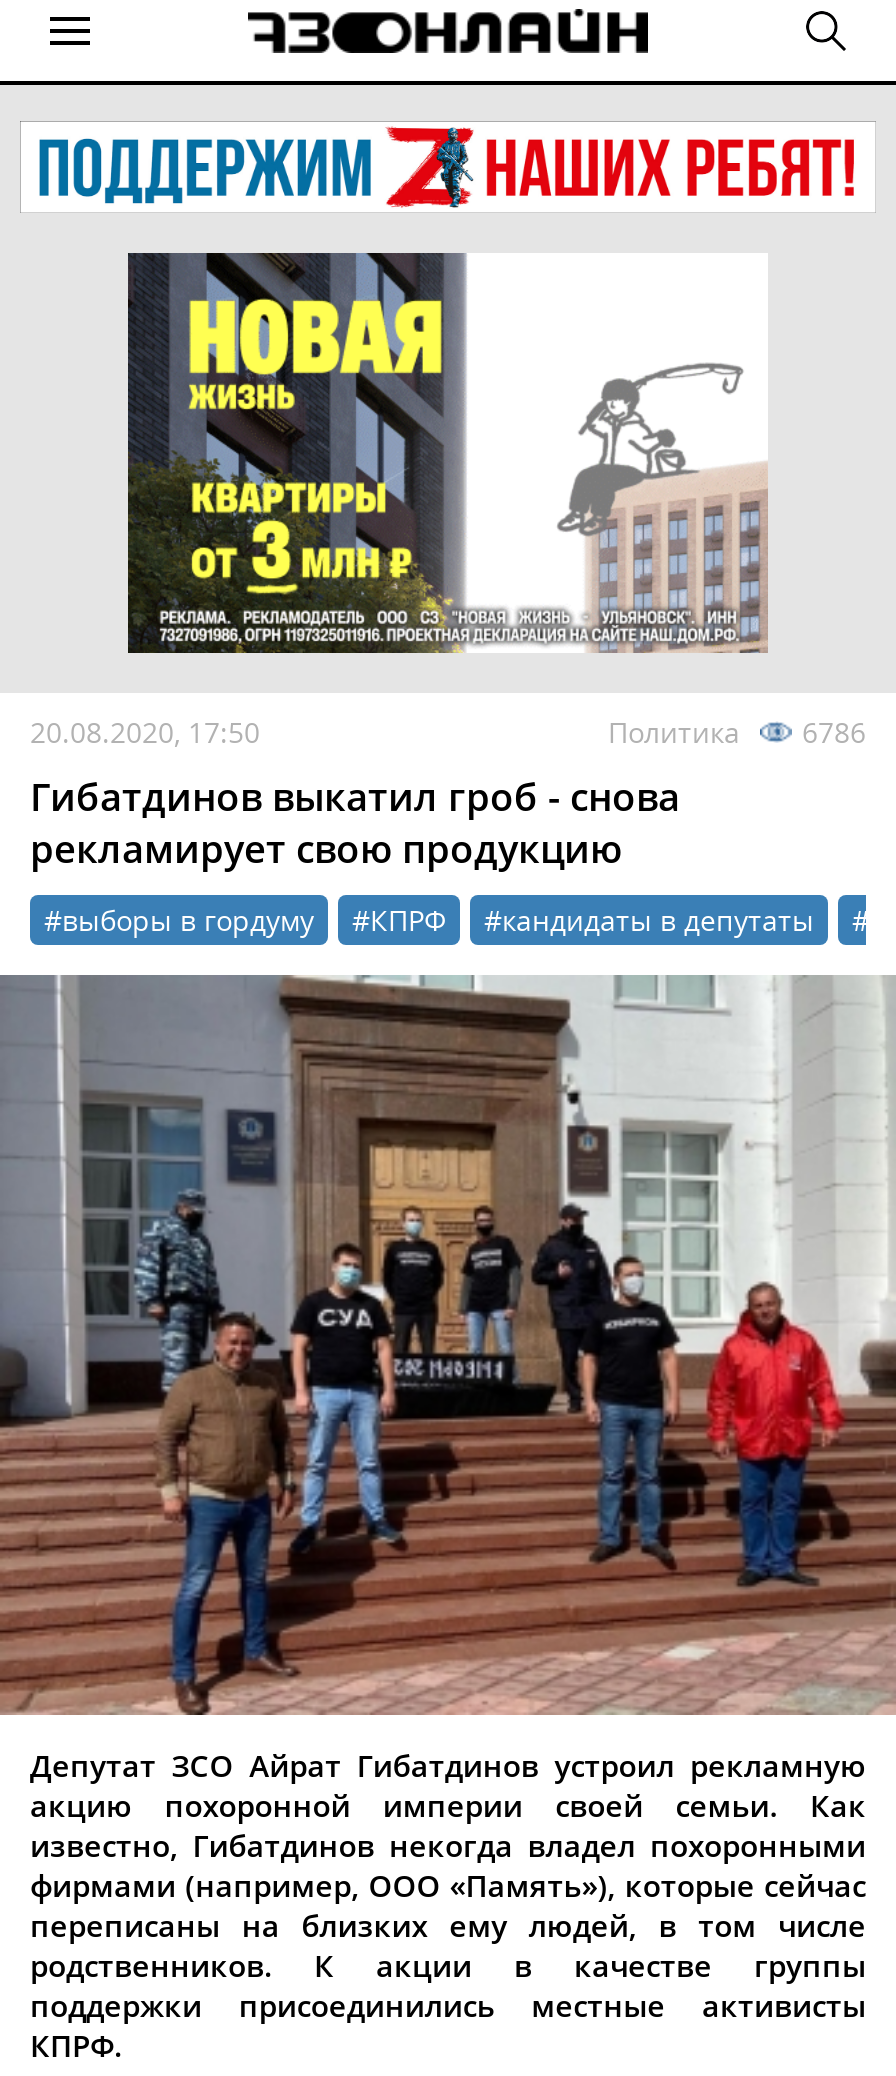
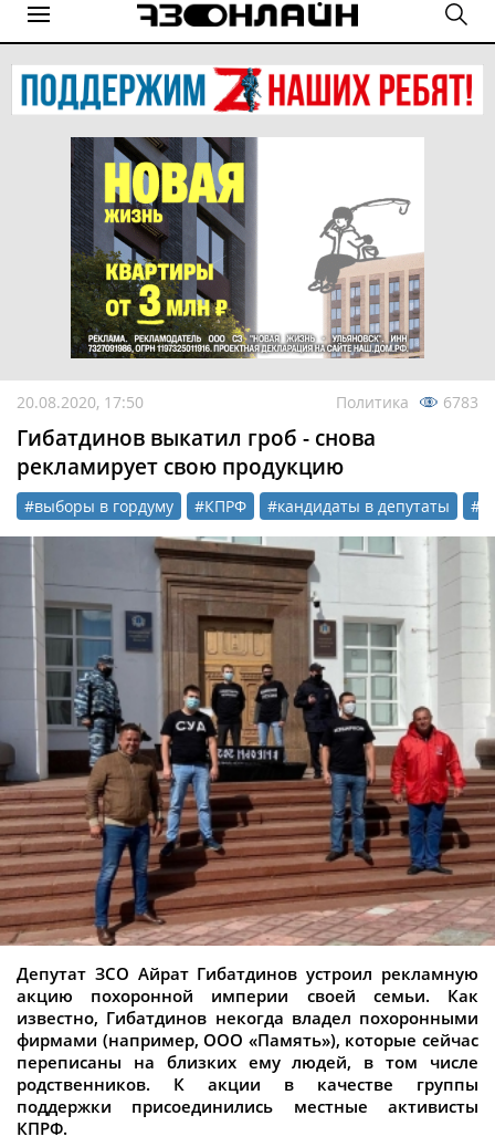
[608,713,866,751] Политика 6786 -> [336,392,478,413] Политика 6783

